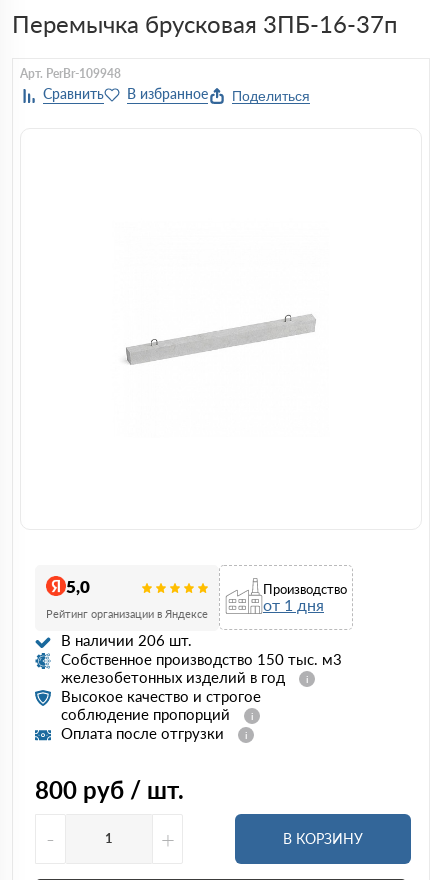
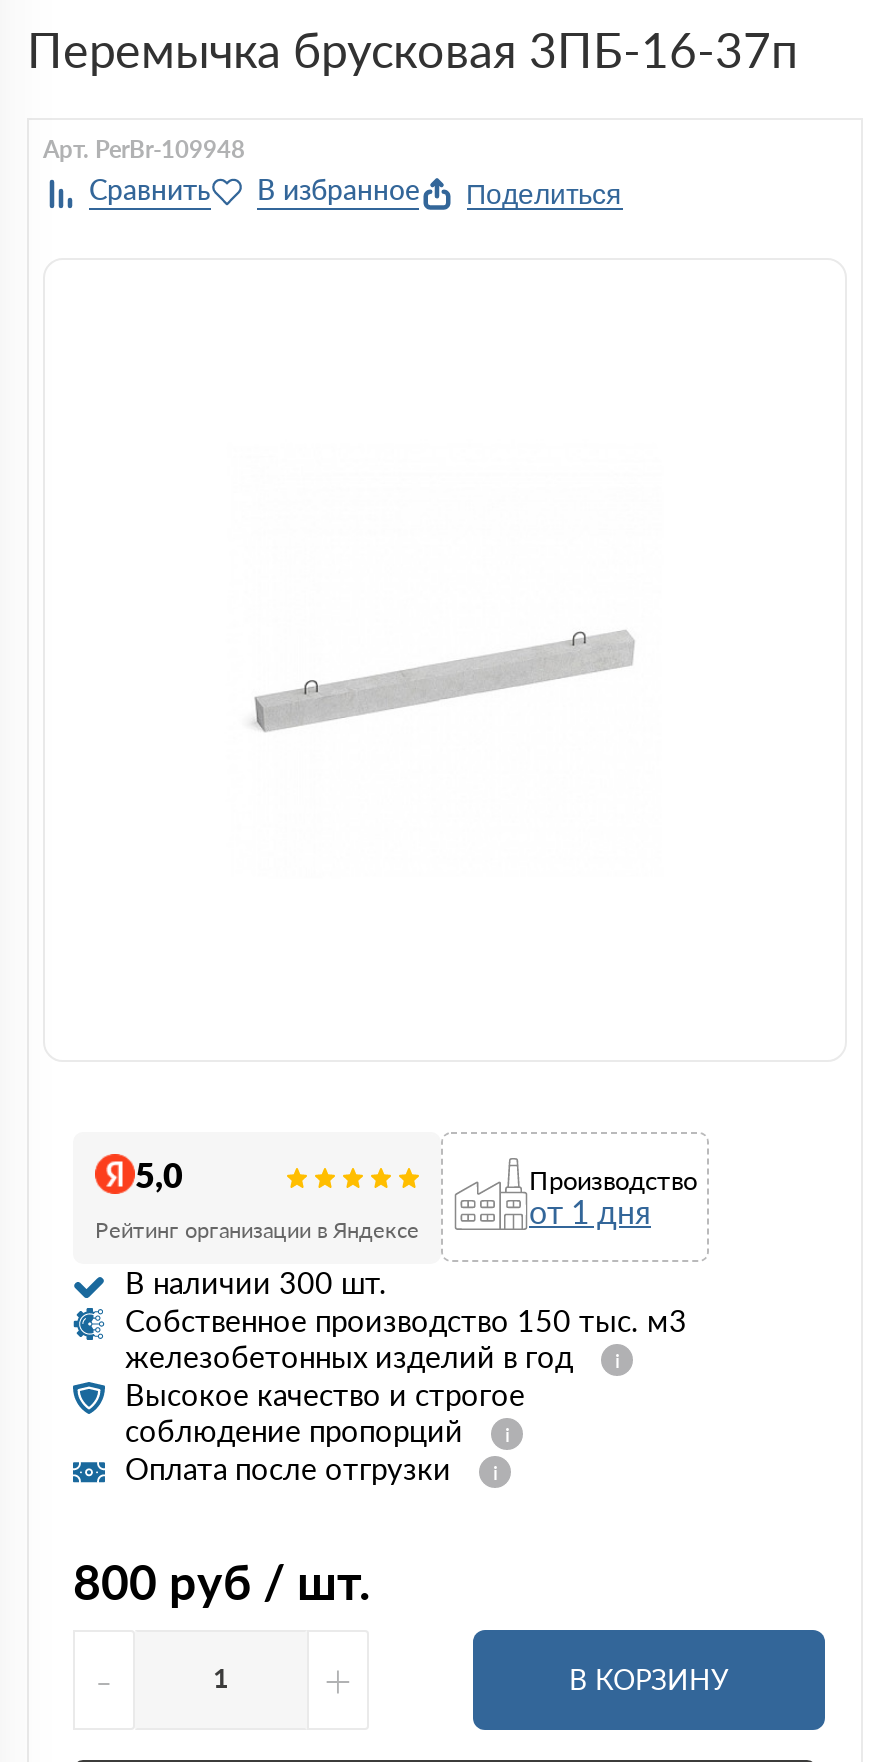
[61,630,192,648] В наличии 206 шт. -> [125,1263,387,1299] В наличии 300 шт.

